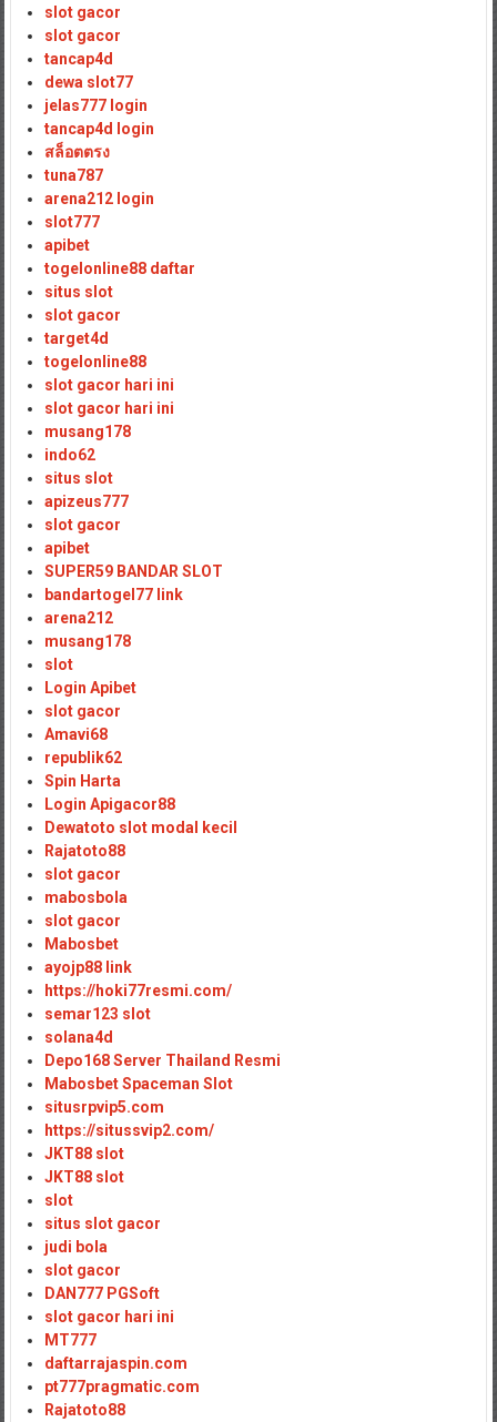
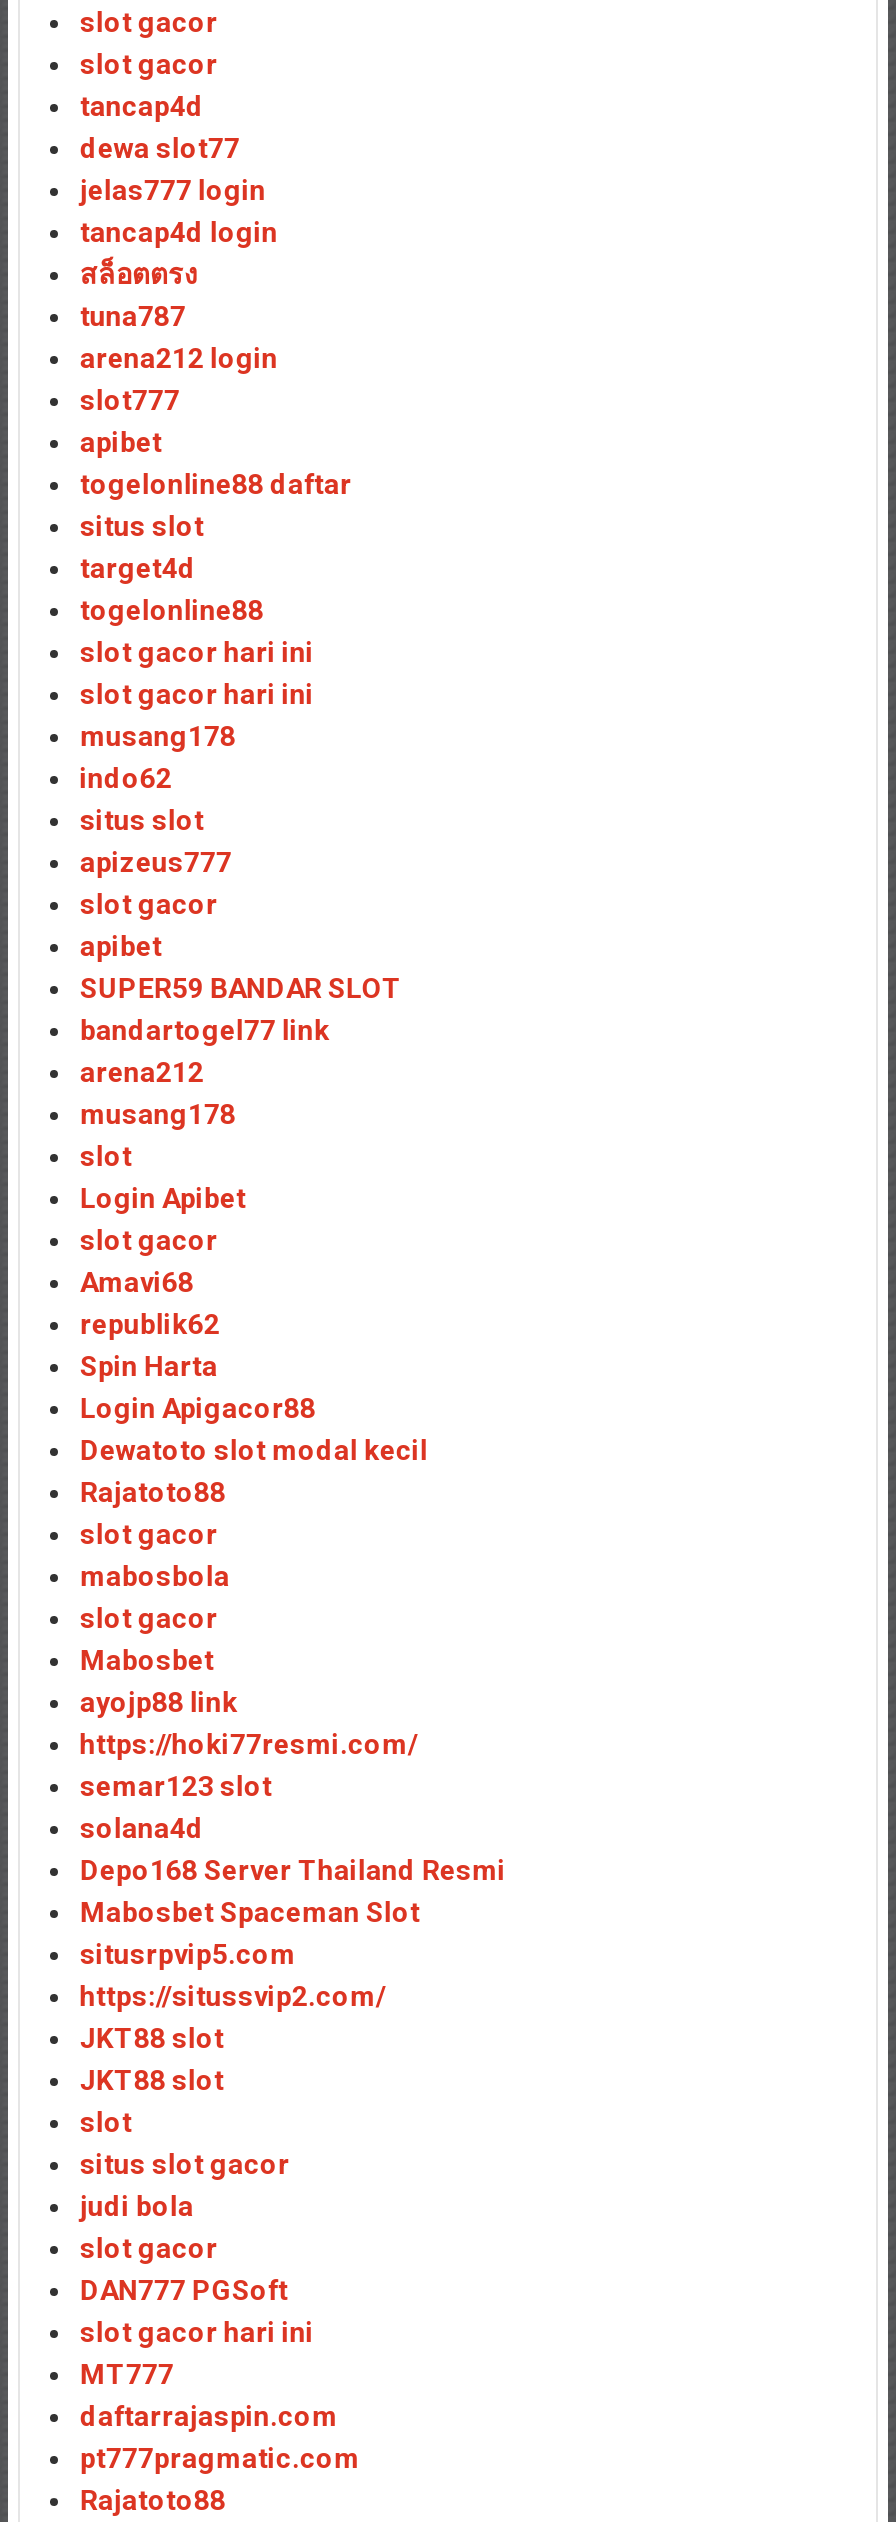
[44,306,121,324] slot gacor -> none

